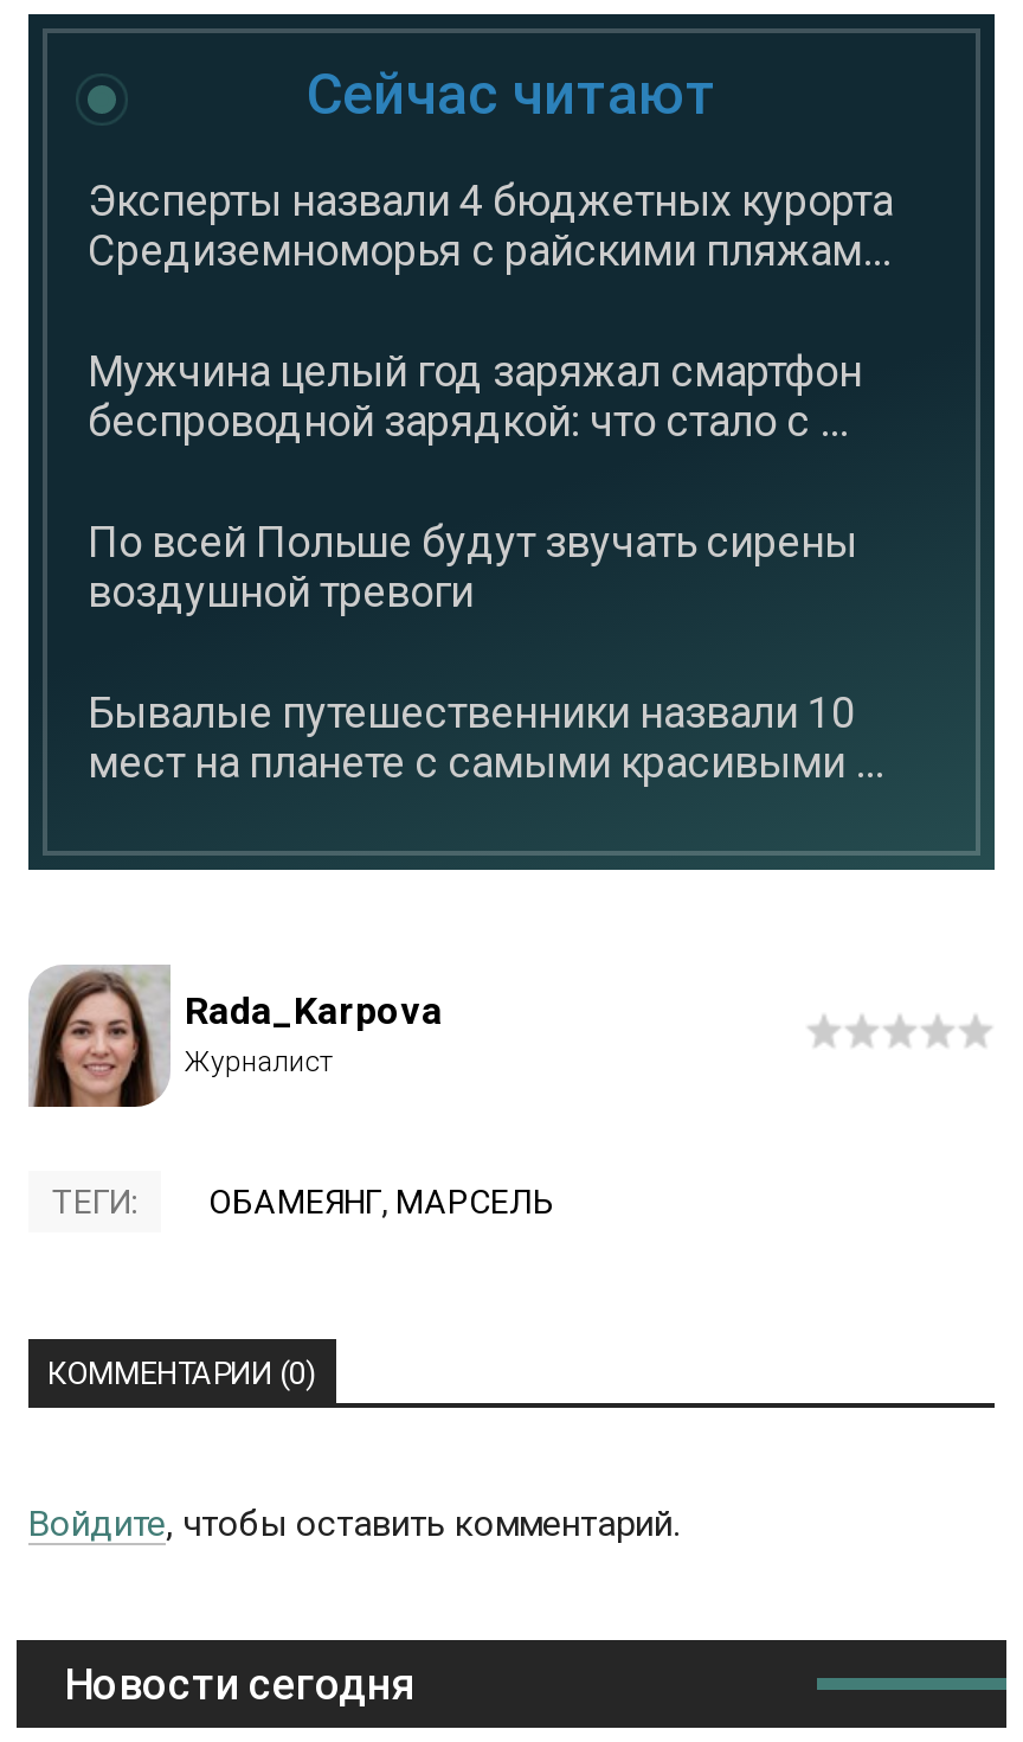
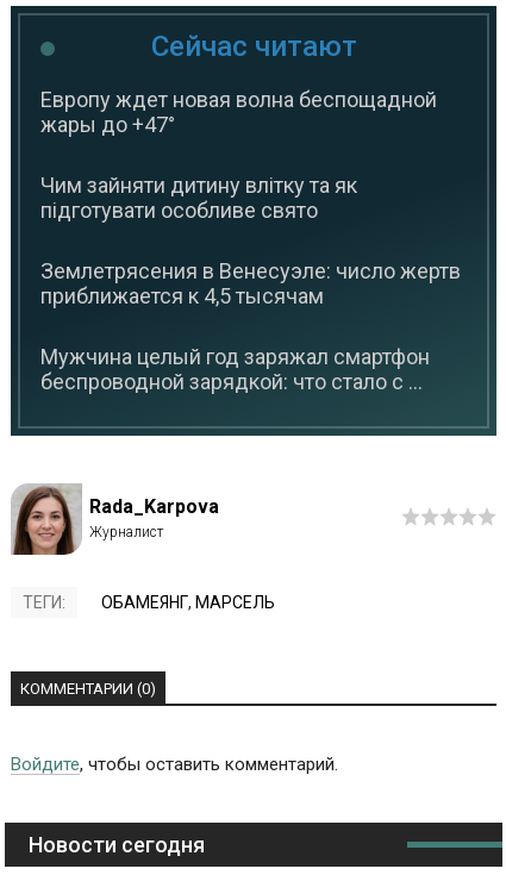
[88,176,893,275] Эксперты назвали 4 бюджетных курорта | Средиземноморья с райскими пляжам... -> [40,87,461,309] Европу ждет новая волна беспощадной | жары до +47° | Чим зайняти дитину влітку та як | підготувати особливе свято | Землетрясения в Венесуэле: число жертв | приближается к 4,5 тысячам
moved [88,347,862,446] -> [40,344,430,394]: Мужчина целый год заряжал смартфон | беспроводной зарядкой: что стало с ...
[88,517,883,787] По всей Польше будут звучать сирены | воздушной тревоги | Бывалые путешественники назвали 10 | мест на планете с самыми красивыми ... -> none

